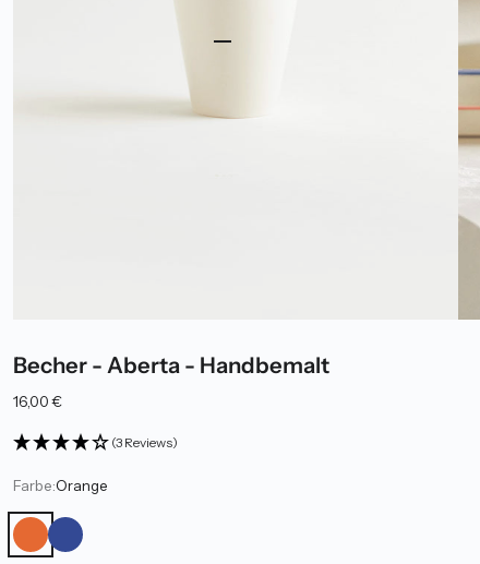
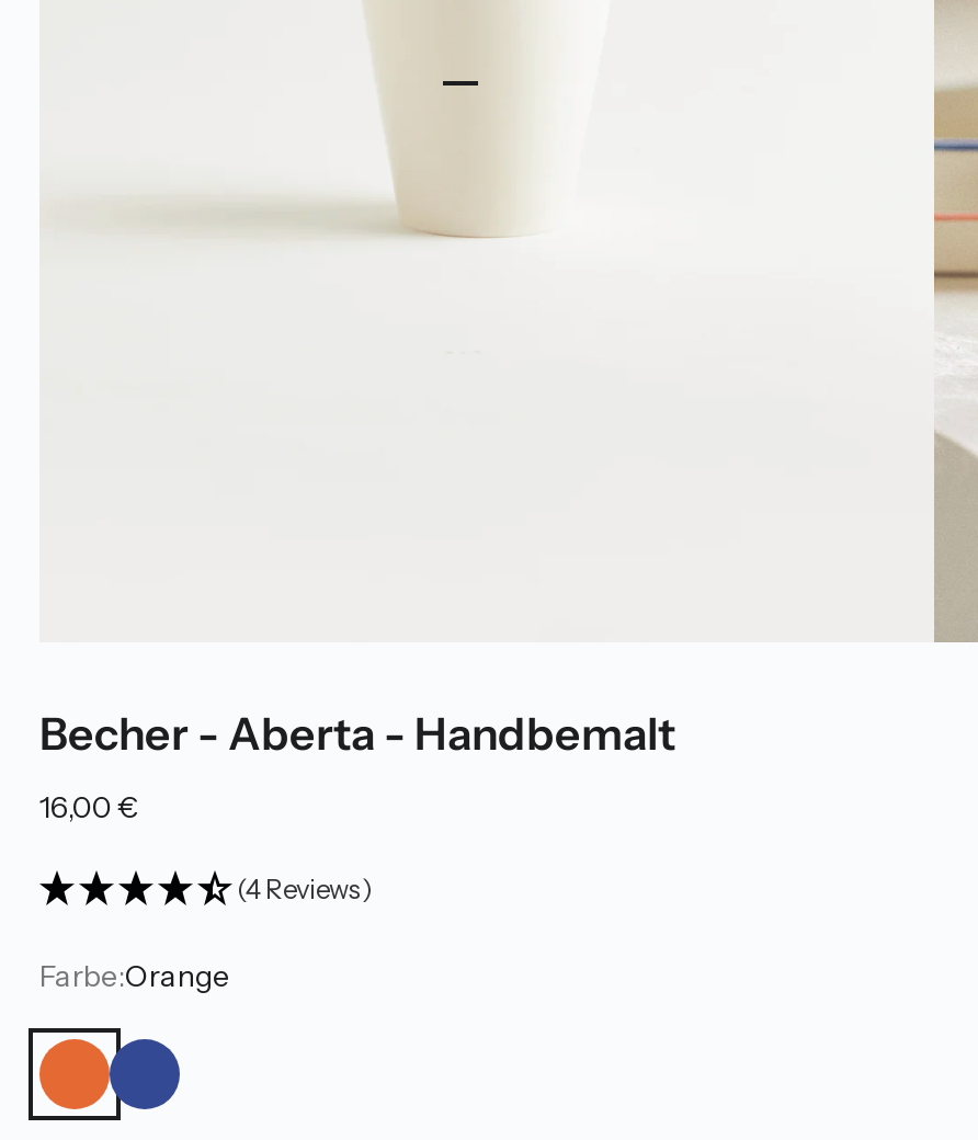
[111,434,178,450] (3 Reviews) -> [237,872,373,905] (4 Reviews)

